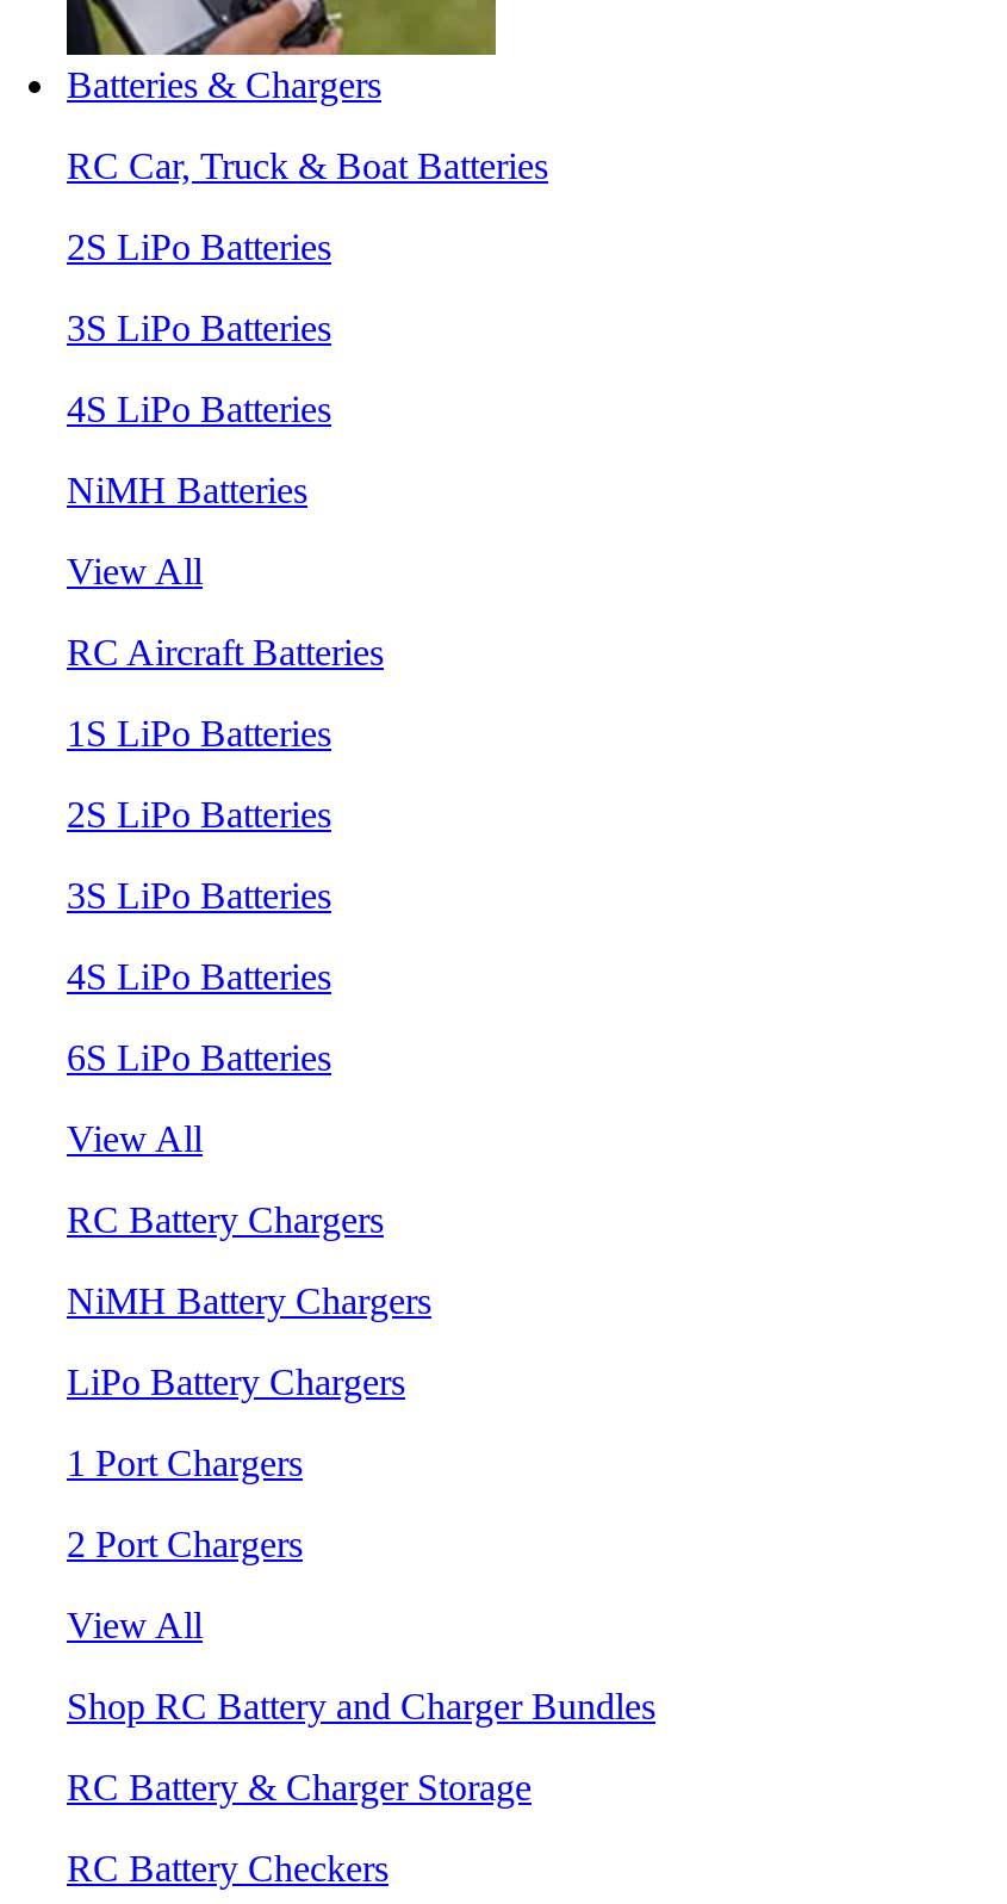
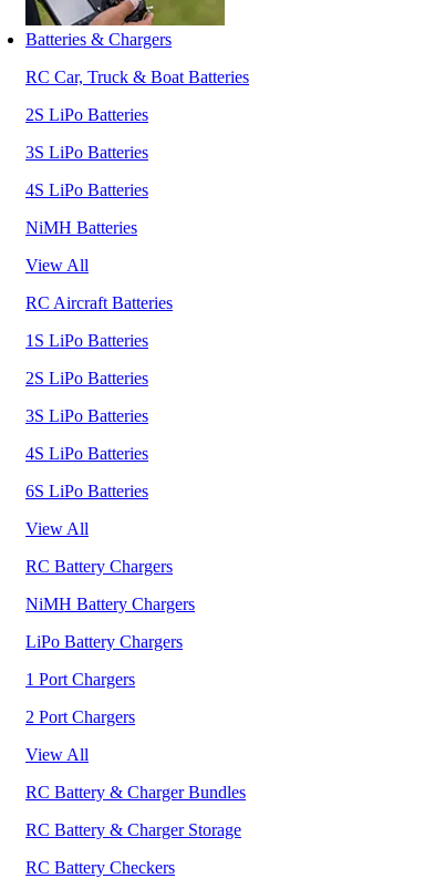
[67,1685,655,1726] Shop RC Battery and Charger Bundles -> [25,782,246,801] RC Battery & Charger Bundles

